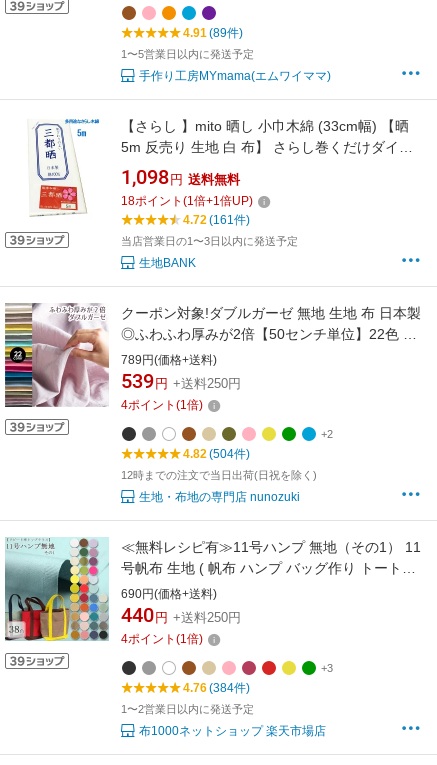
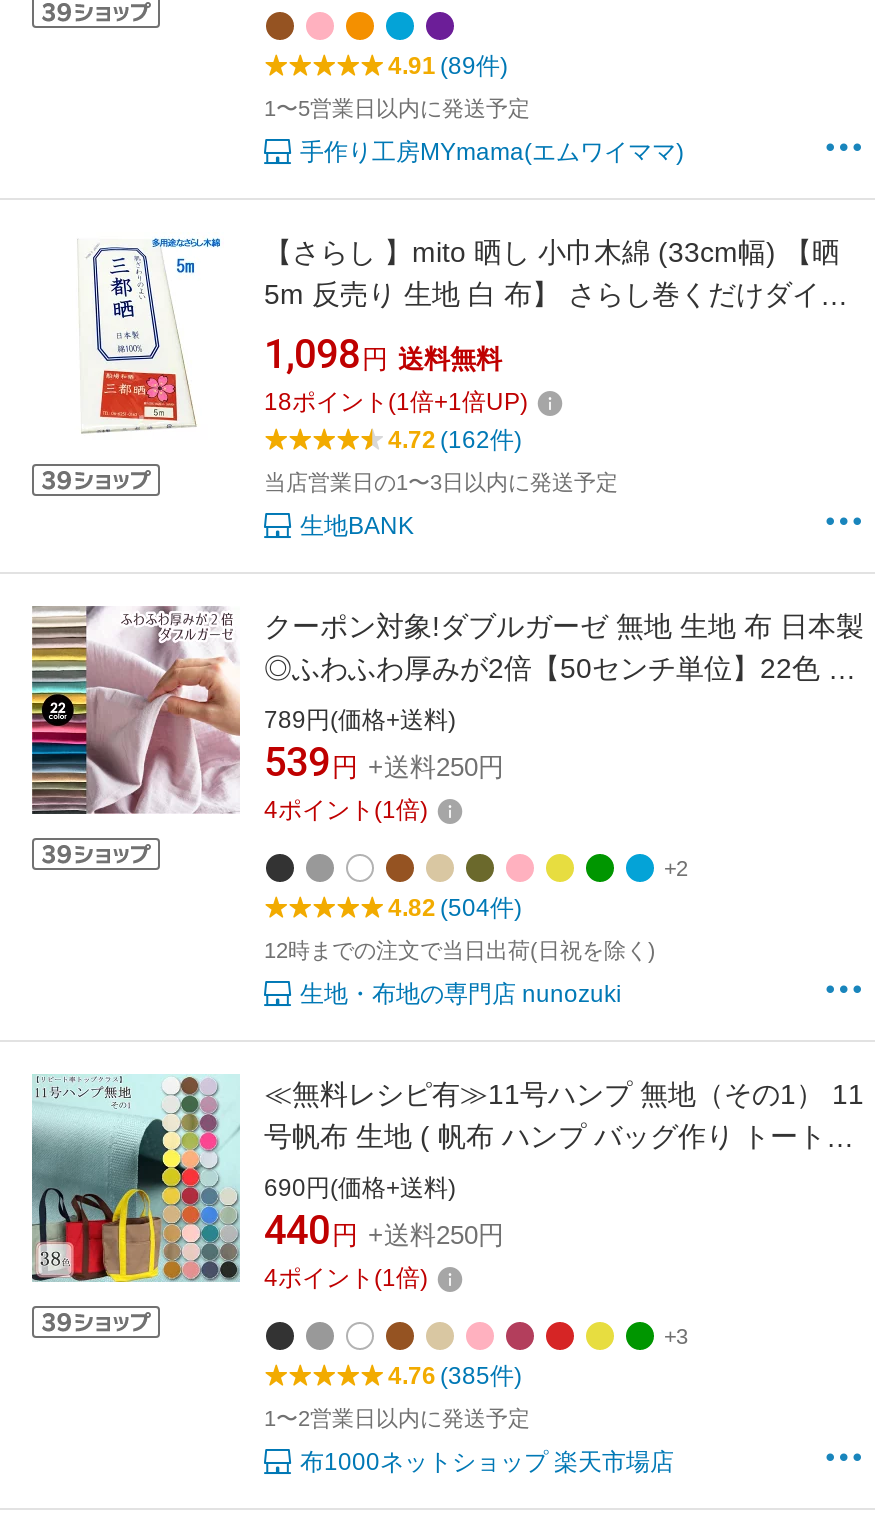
[183,213,250,227] 4.72 (161件) -> [388,427,522,455] 4.72 (162件)
[183,681,250,695] 4.76 (384件) -> [388,1363,522,1391] 4.76 (385件)

